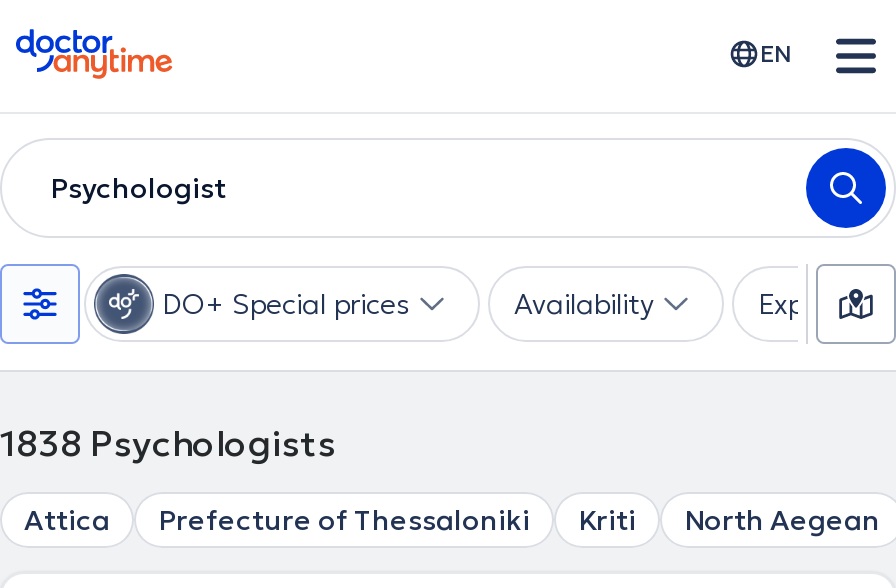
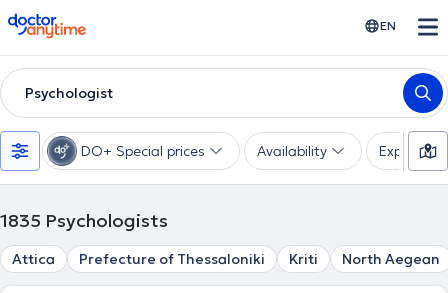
[0,420,336,466] 1838 Psychologists -> [0,209,168,232] 1835 Psychologists

